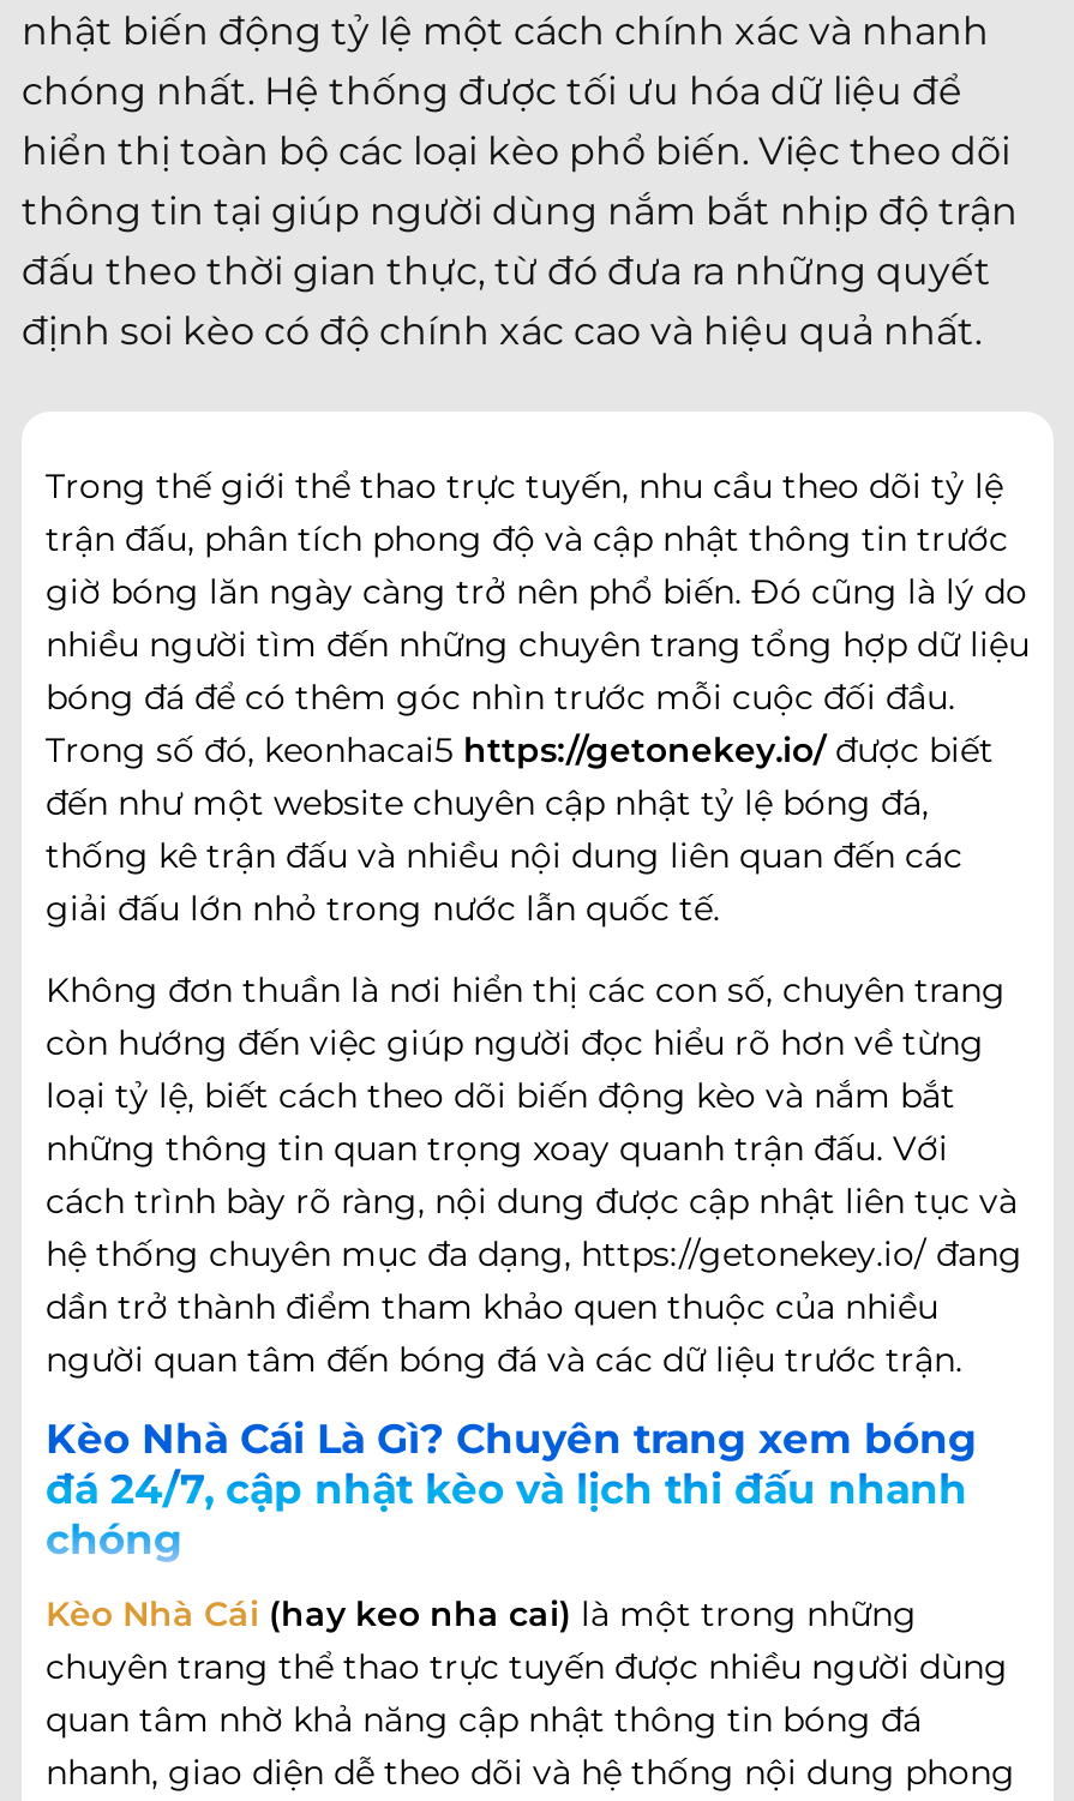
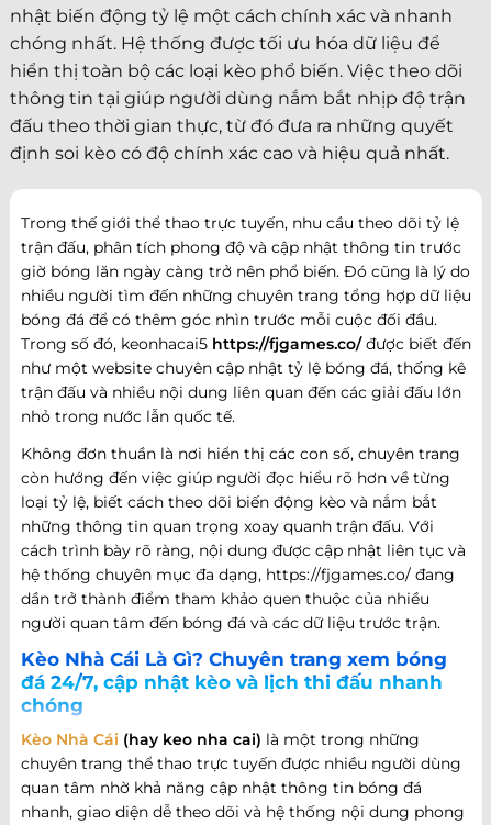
[46,729,994,931] Trong số đó, keonhacai5 https://getonekey.io/ được biết | đến như một website chuyên cập nhật tỷ lệ bóng đá, | thống kê trận đấu và nhiều nội dung liên quan đến các | giải đấu lớn nhỏ trong nước lẫn quốc tế. -> [21,334,471,427] Trong số đó, keonhacai5 https://fjgames.co/ được biết đến | như một website chuyên cập nhật tỷ lệ bóng đá, thống kê | trận đấu và nhiều nội dung liên quan đến các giải đấu lớn | nhỏ trong nước lẫn quốc tế.
[46,1233,1022,1276] hệ thống chuyên mục đa dạng, https://getonekey.io/ đang -> [21,565,455,585] hệ thống chuyên mục đa dạng, https://fjgames.co/ đang

